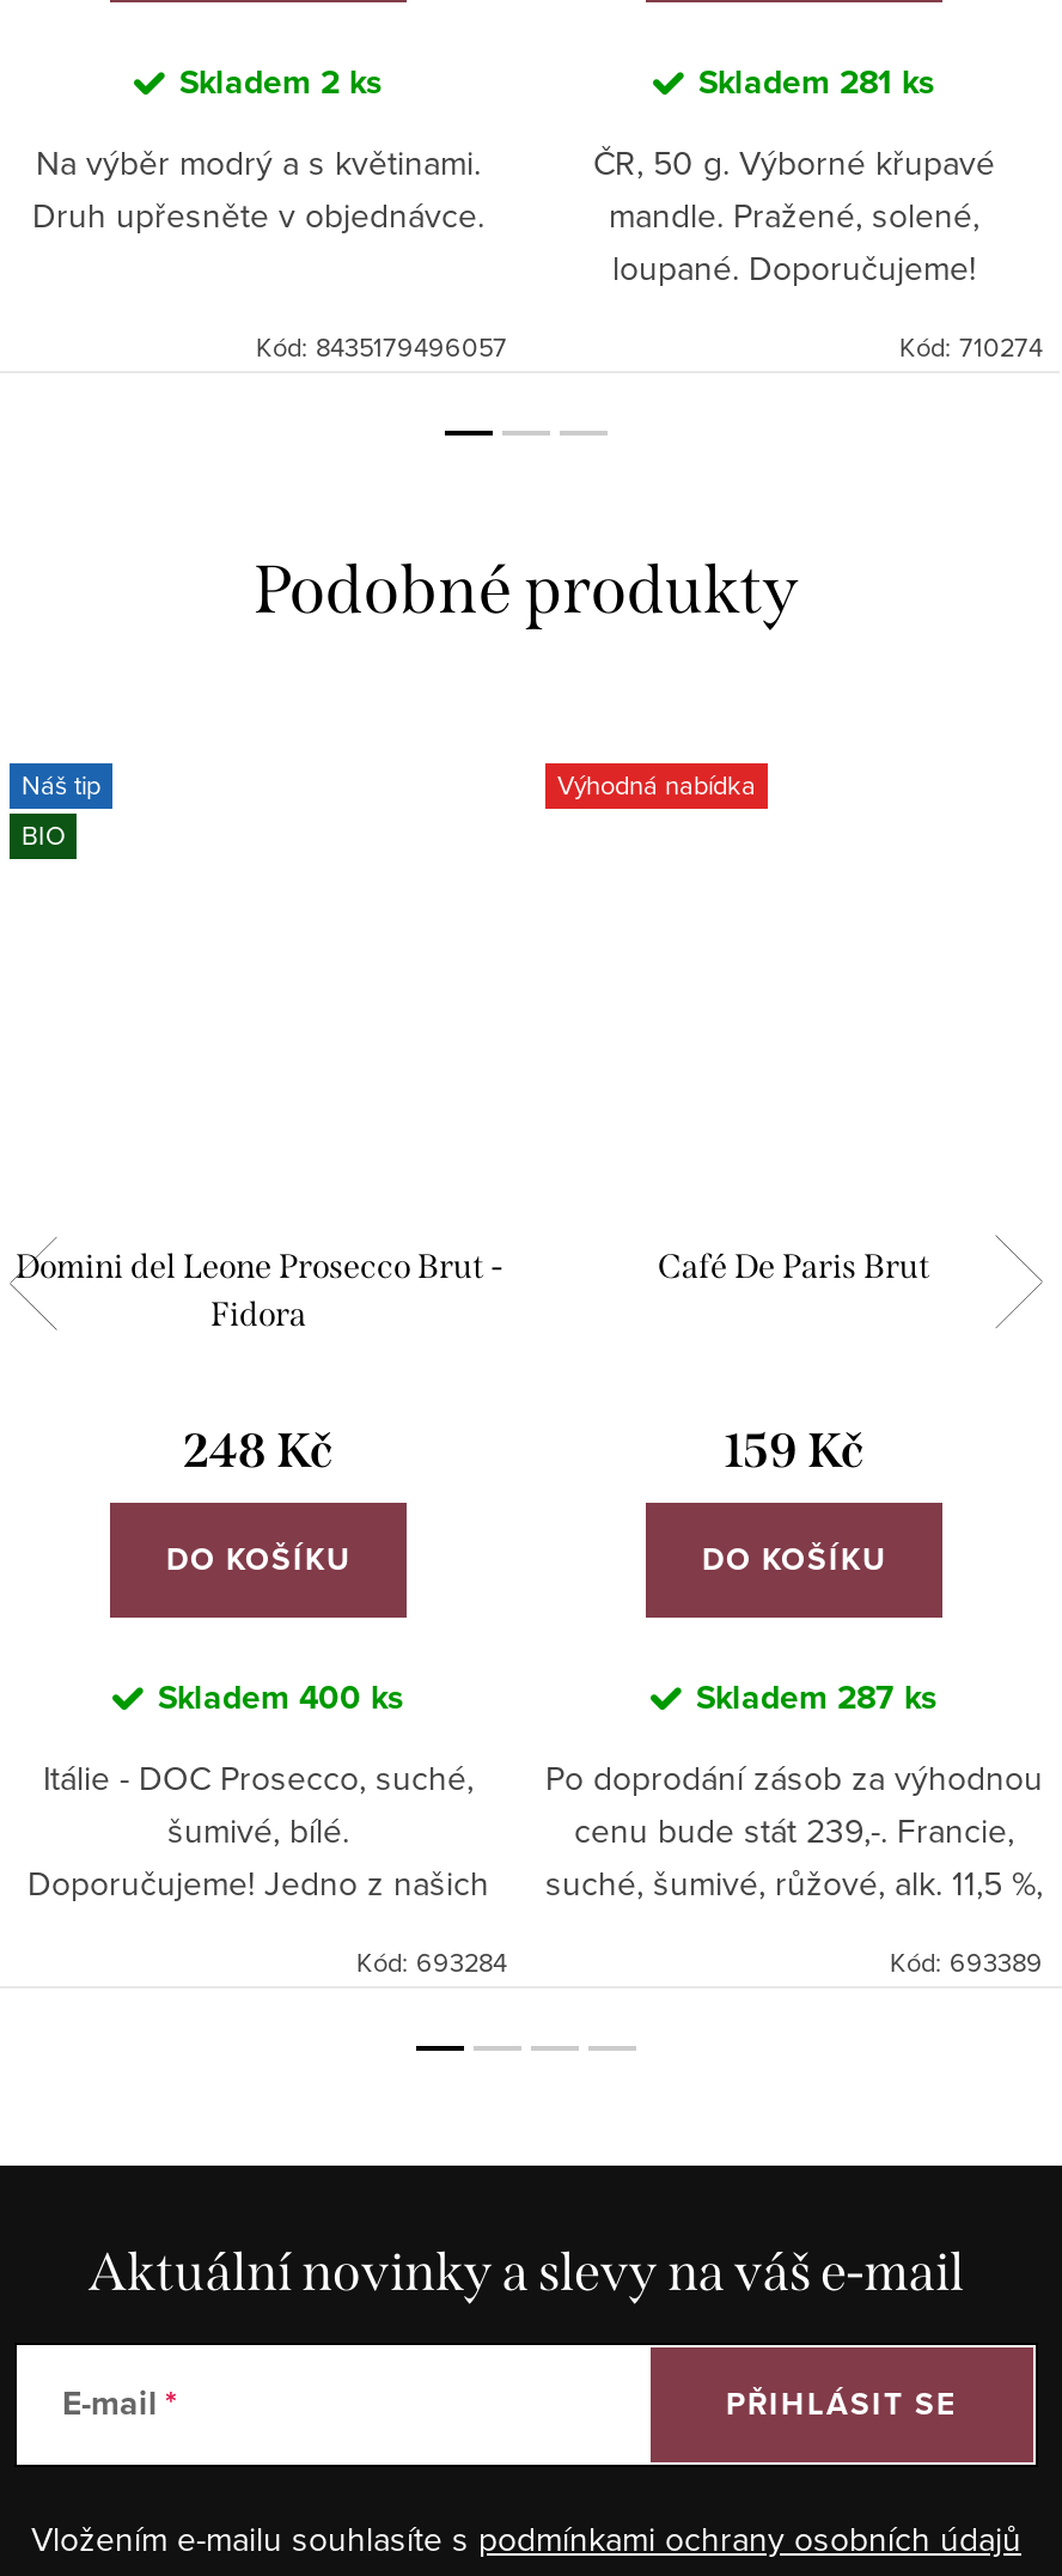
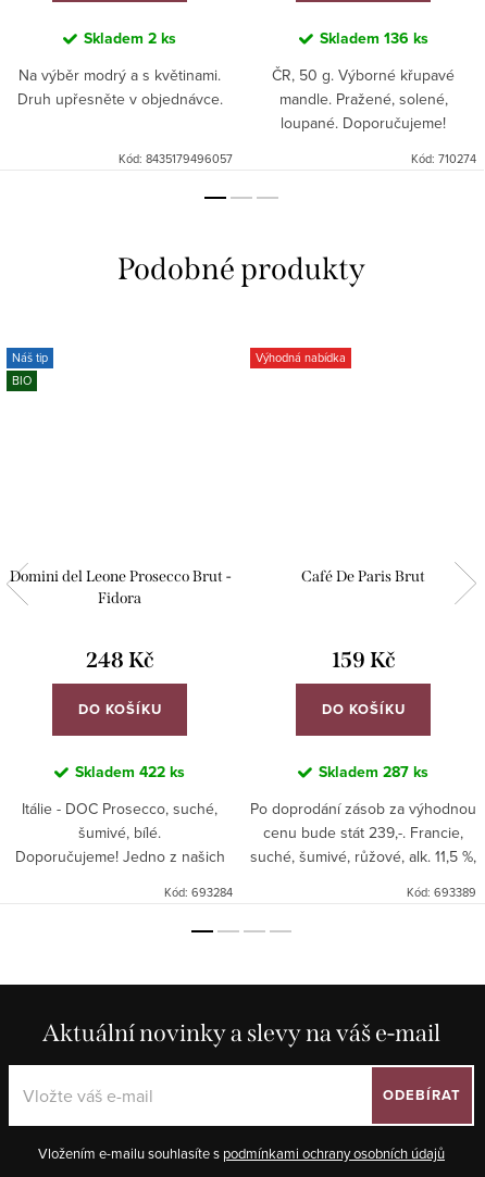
[698,59,935,109] Skladem 281 ks -> [319,28,428,49] Skladem 136 ks
[158,1672,404,1722] Skladem 400 ks -> [75,761,185,782] Skladem 422 ks
[62,2378,158,2428] E-mail -> none
[726,2380,958,2426] PŘIHLÁSIT SE -> [383,1084,461,1105] ODEBÍRAT

